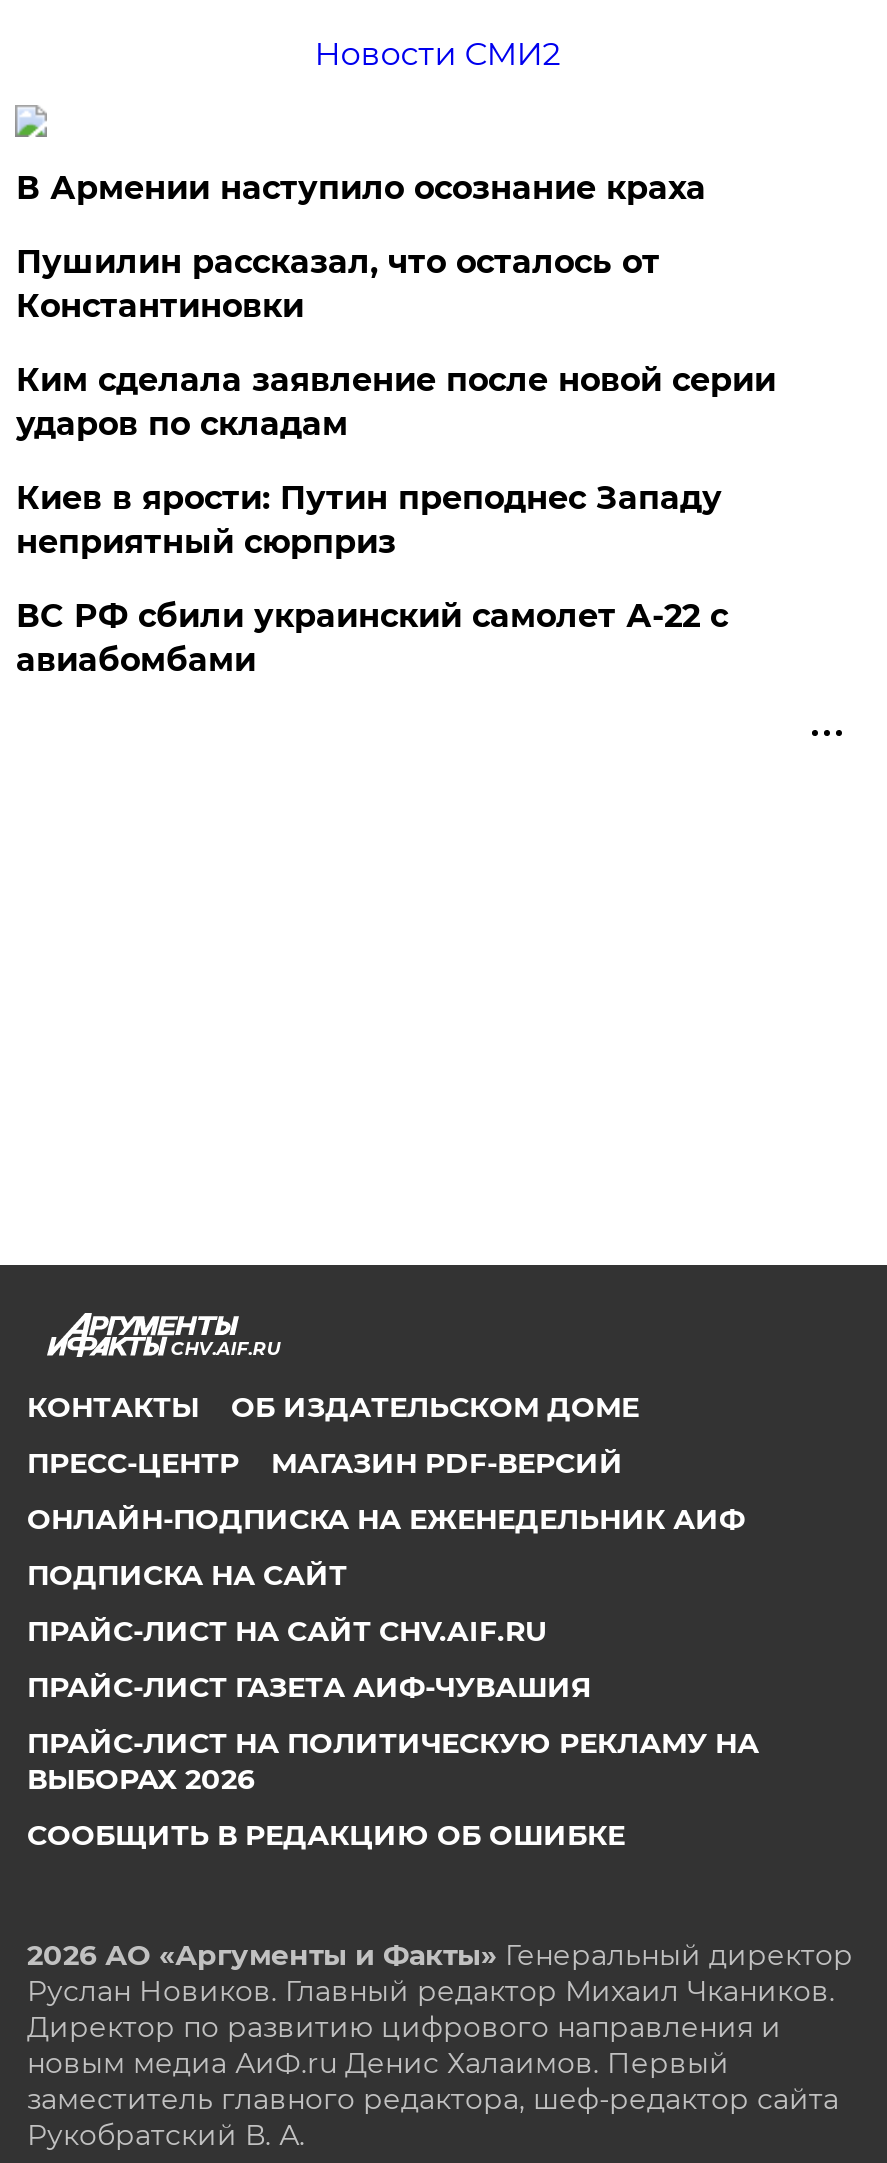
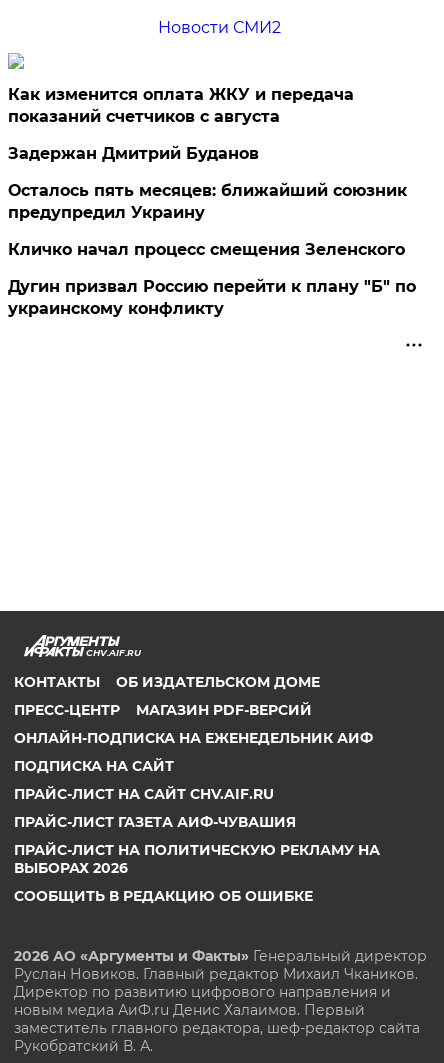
[16,168,706,206] В Армении наступило осознание краха -> [8,85,354,126] Как изменится оплата ЖКУ и передача | показаний счетчиков с августа
[16,242,660,324] Пушилин рассказал, что осталось от | Константиновки -> [8,144,259,163] Задержан Дмитрий Буданов
[16,360,776,442] Ким сделала заявление после новой серии | ударов по складам -> [8,181,407,222] Осталось пять месяцев: ближайший союзник | предупредил Украину
[16,478,722,560] Киев в ярости: Путин преподнес Западу | неприятный сюрприз -> [8,240,405,259] Кличко начал процесс смещения Зеленского
[16,596,728,678] ВС РФ сбили украинский самолет А-22 с | авиабомбами -> [8,277,416,318] Дугин призвал Россию перейти к плану "Б" по | украинскому конфликту

